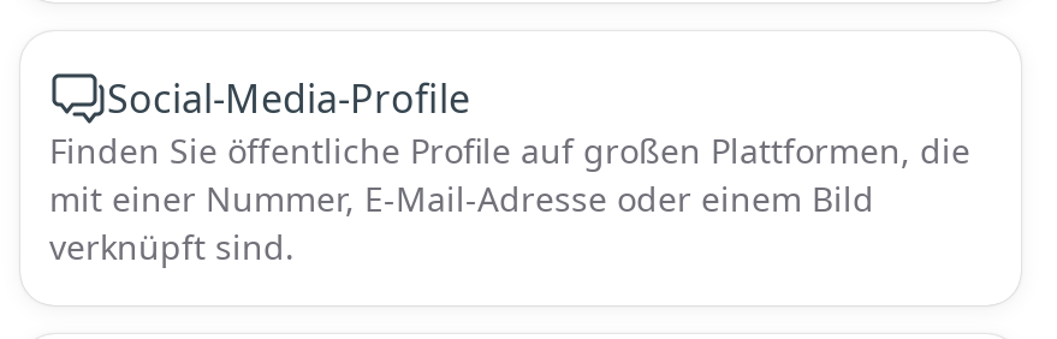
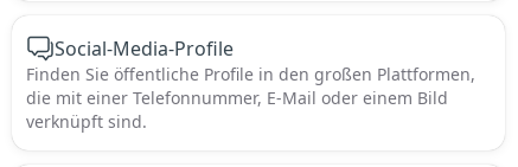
[49,127,970,221] Finden Sie öffentliche Profile auf großen Plattformen, die | mit einer Nummer, E-Mail-Adresse oder einem Bild -> [26,63,475,109] Finden Sie öffentliche Profile in den großen Plattformen, | die mit einer Telefonnummer, E-Mail oder einem Bild

